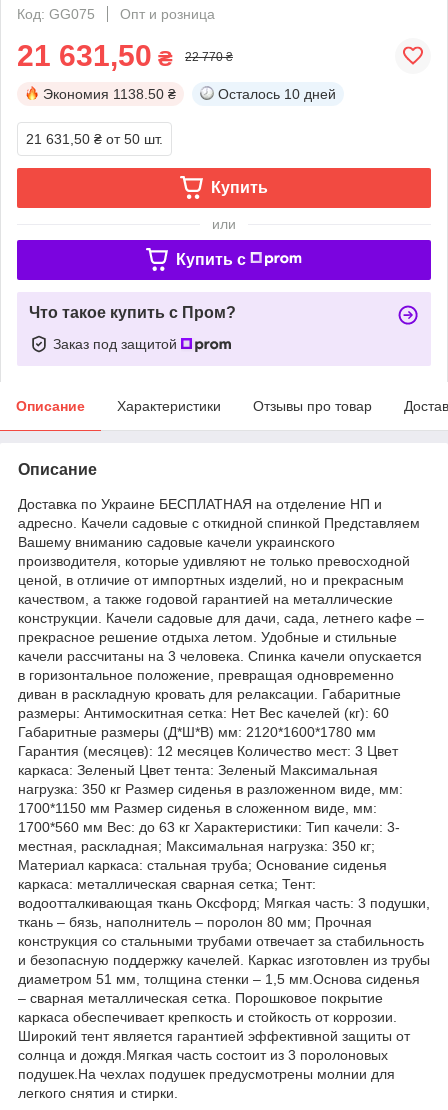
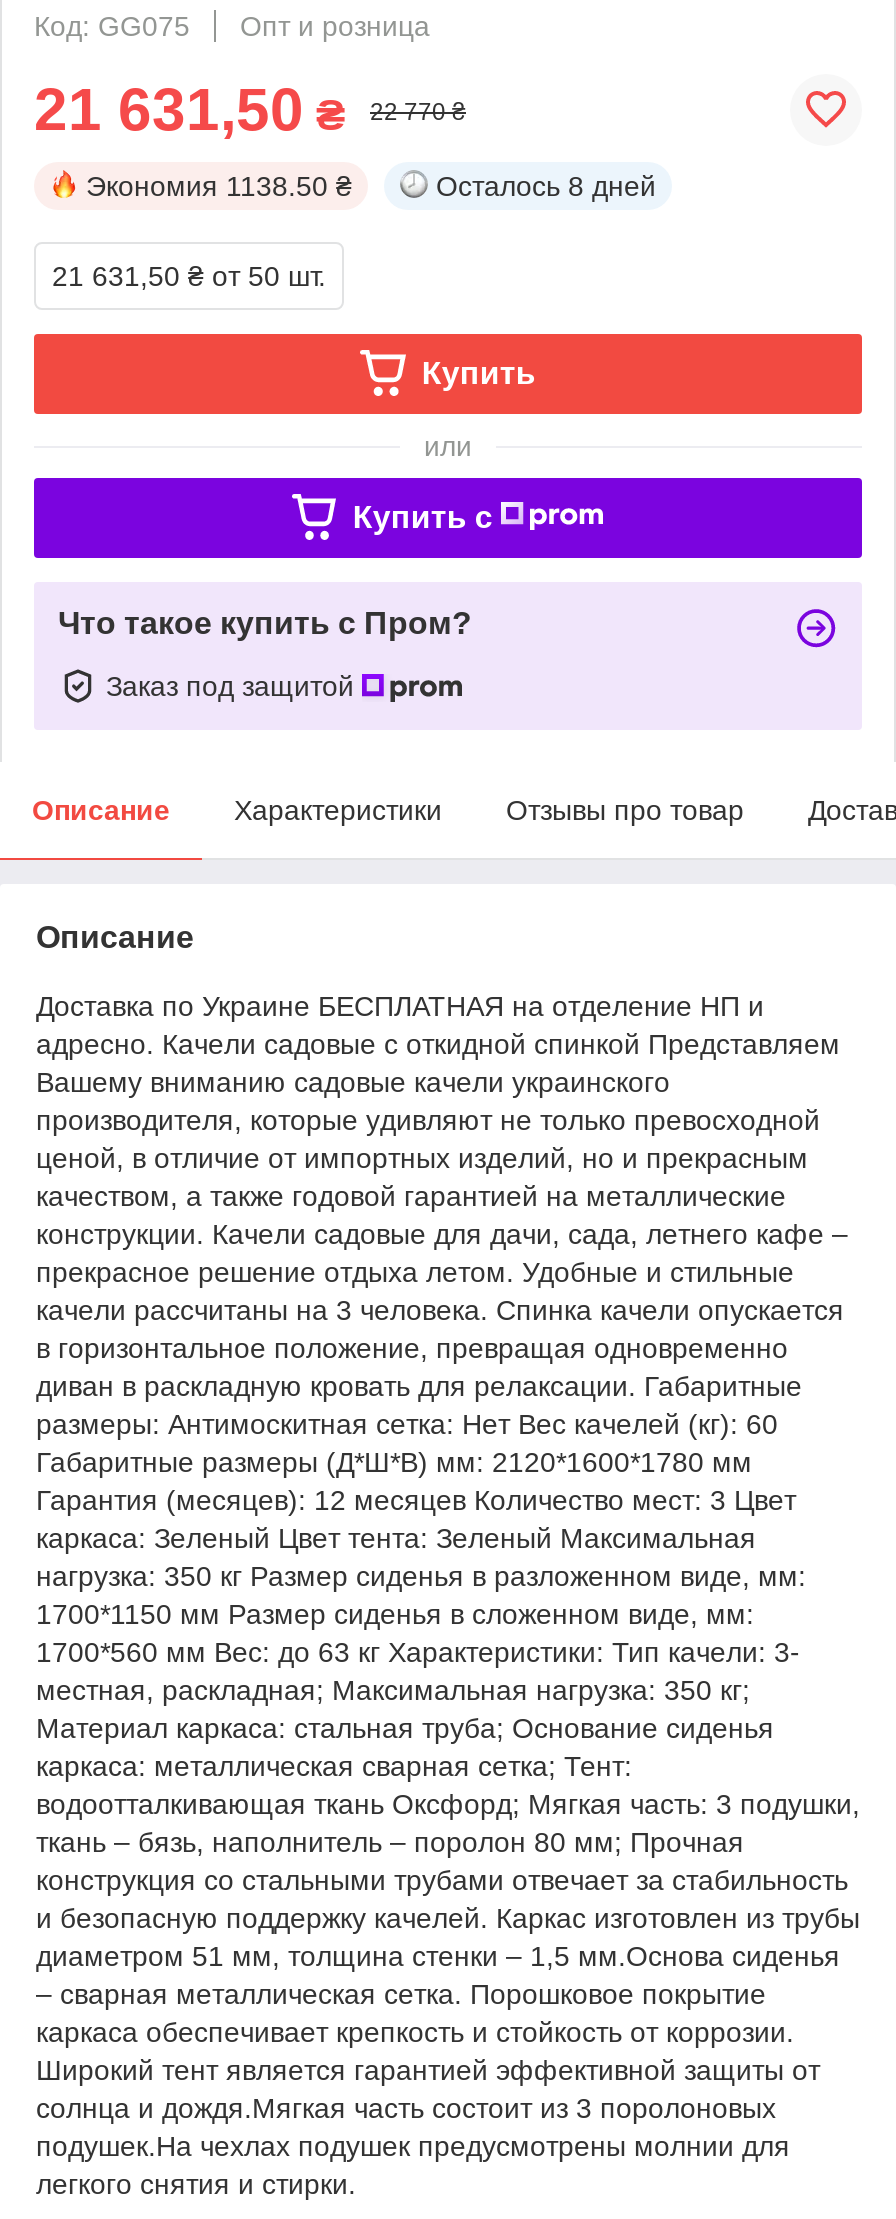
[218,86,336,102] Осталось 10 дней -> [436,170,656,202] Осталось 8 дней

